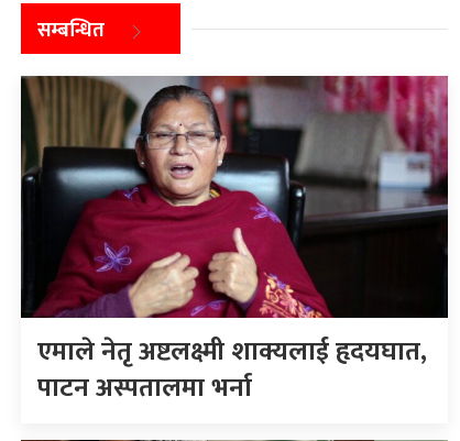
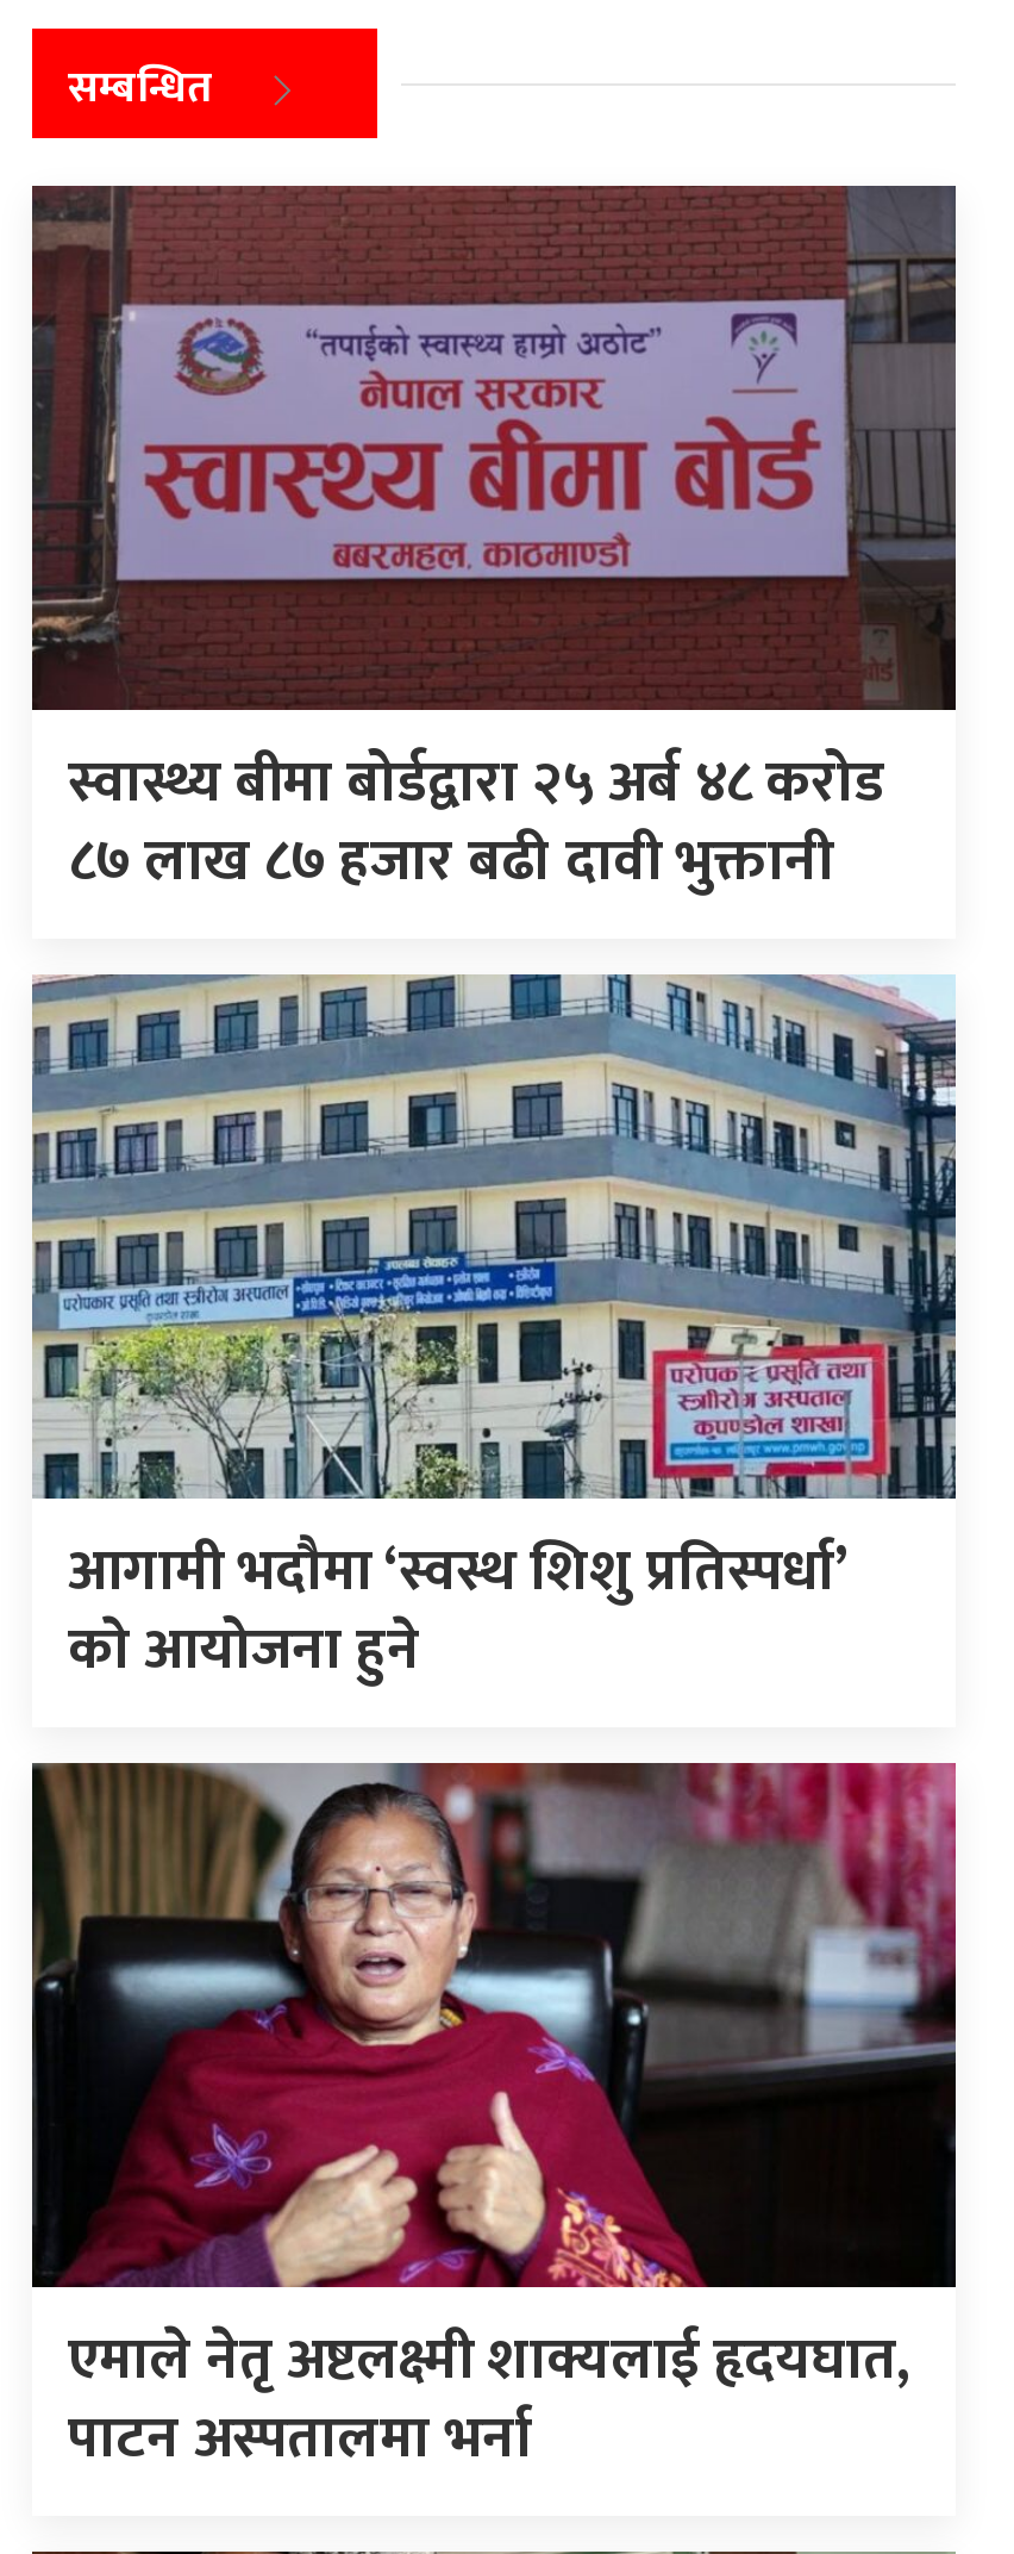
none -> [32,183,958,911] [image] | स्वास्थ्य बीमा बोर्डद्वारा २५ अर्ब ४८ करोड | ८७ लाख ८७ हजार बढी दावी भुक्तानी
none -> [32,972,958,1700] [image] | आगामी भदाैमा ‘स्वस्थ शिशु प्रतिस्पर्धा’ | काे आयोजना हुने

